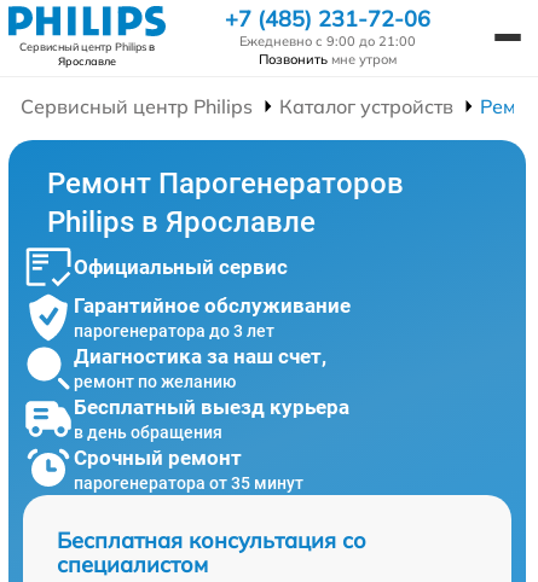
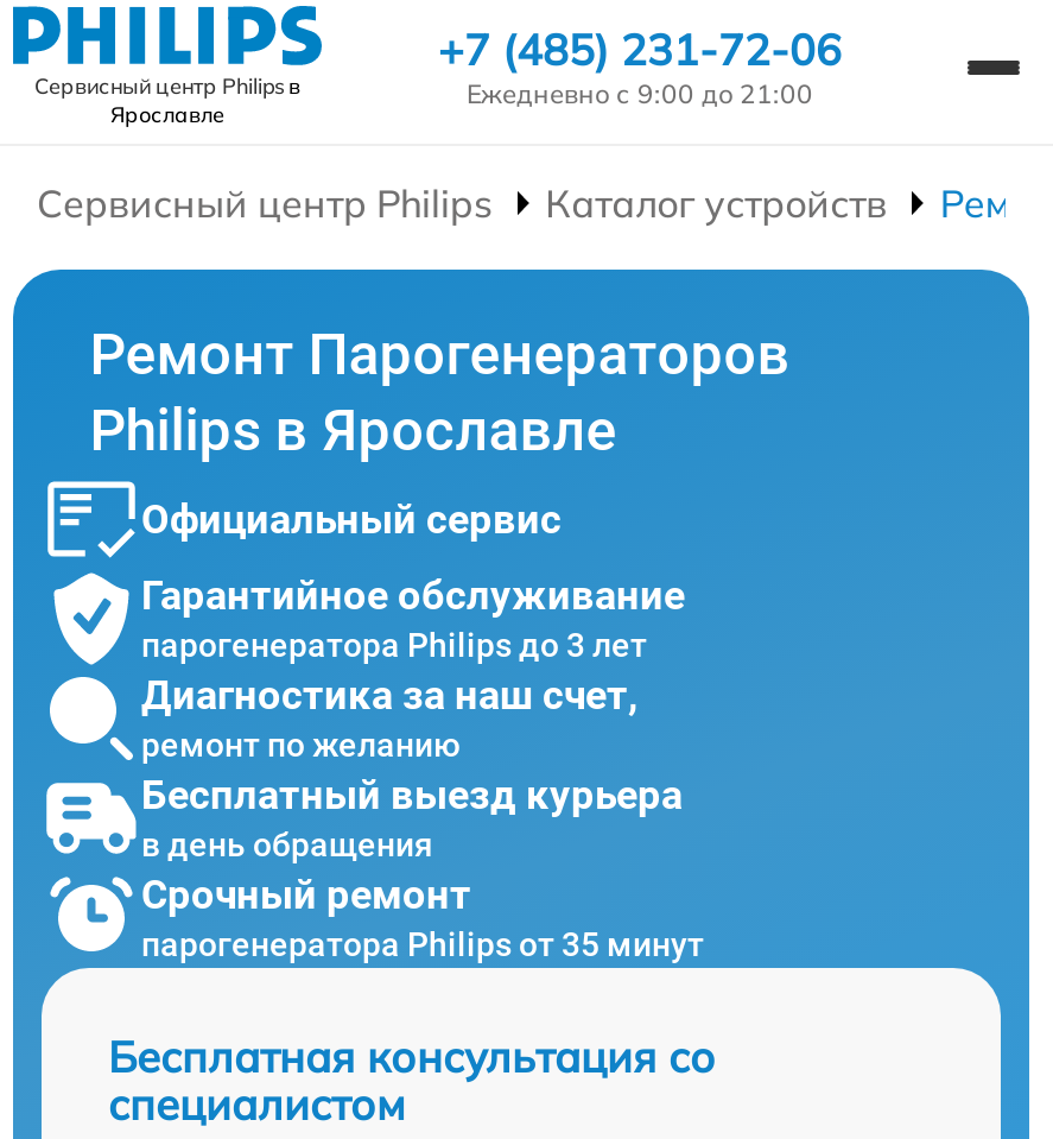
[259,50,397,67] Позвонить мне утром -> none
[74,321,274,340] парогенератора до 3 лет -> [141,625,647,663] парогенератора Philips до 3 лет
[74,473,303,492] парогенератора от 35 минут -> [141,924,704,962] парогенератора Philips от 35 минут

